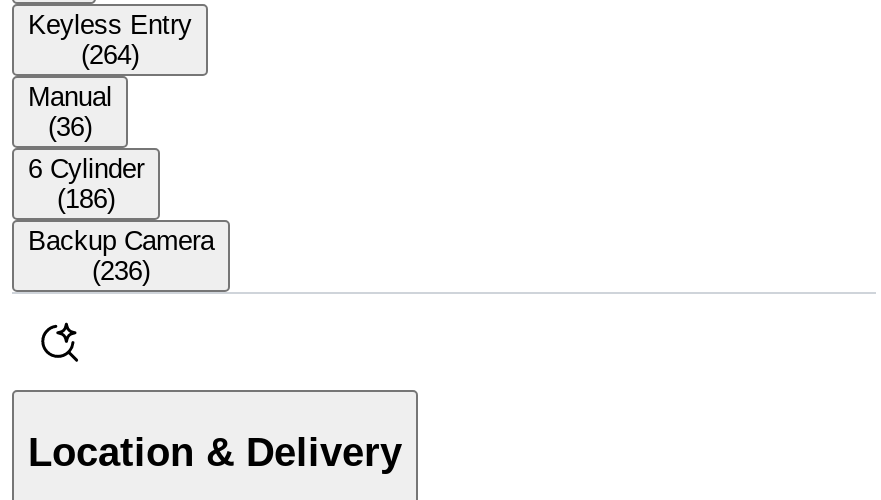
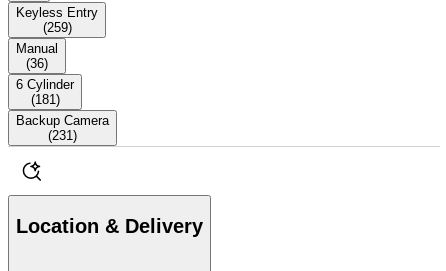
[81,40,139,70] (264) -> [42,20,71,35] (259)
[57,184,115,214] (186) -> [30,92,59,107] (181)
[92,256,150,286] (236) -> [48,128,77,143] (231)

